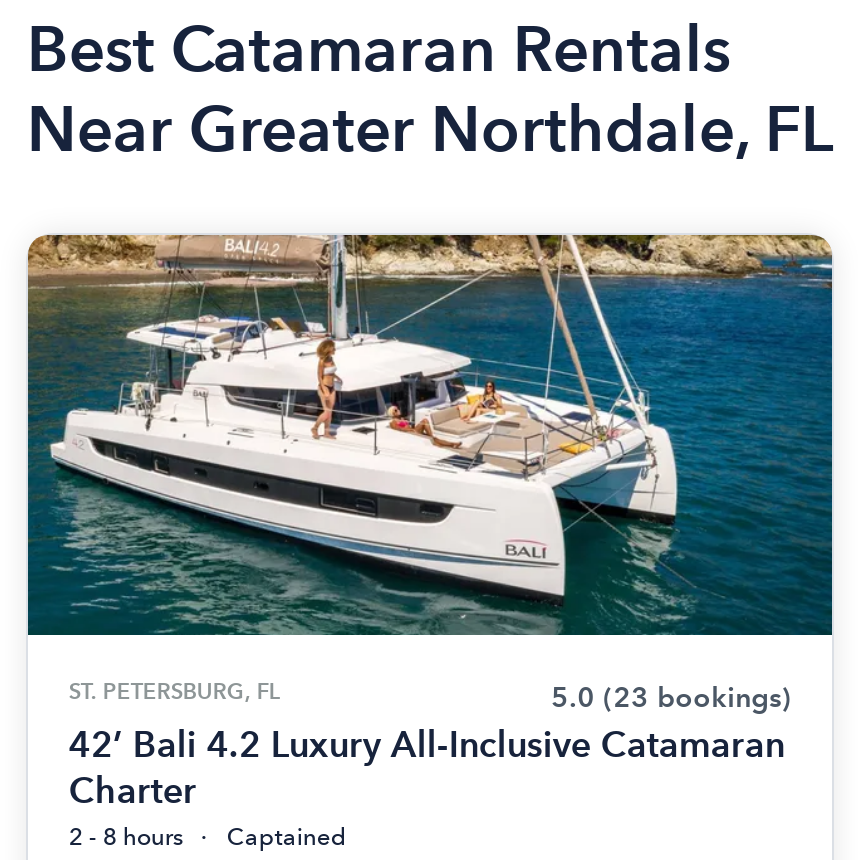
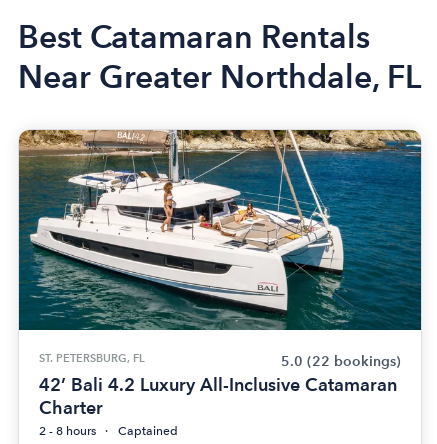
[551,681,791,715] 5.0 (23 bookings) -> [281,353,401,370] 5.0 (22 bookings)

